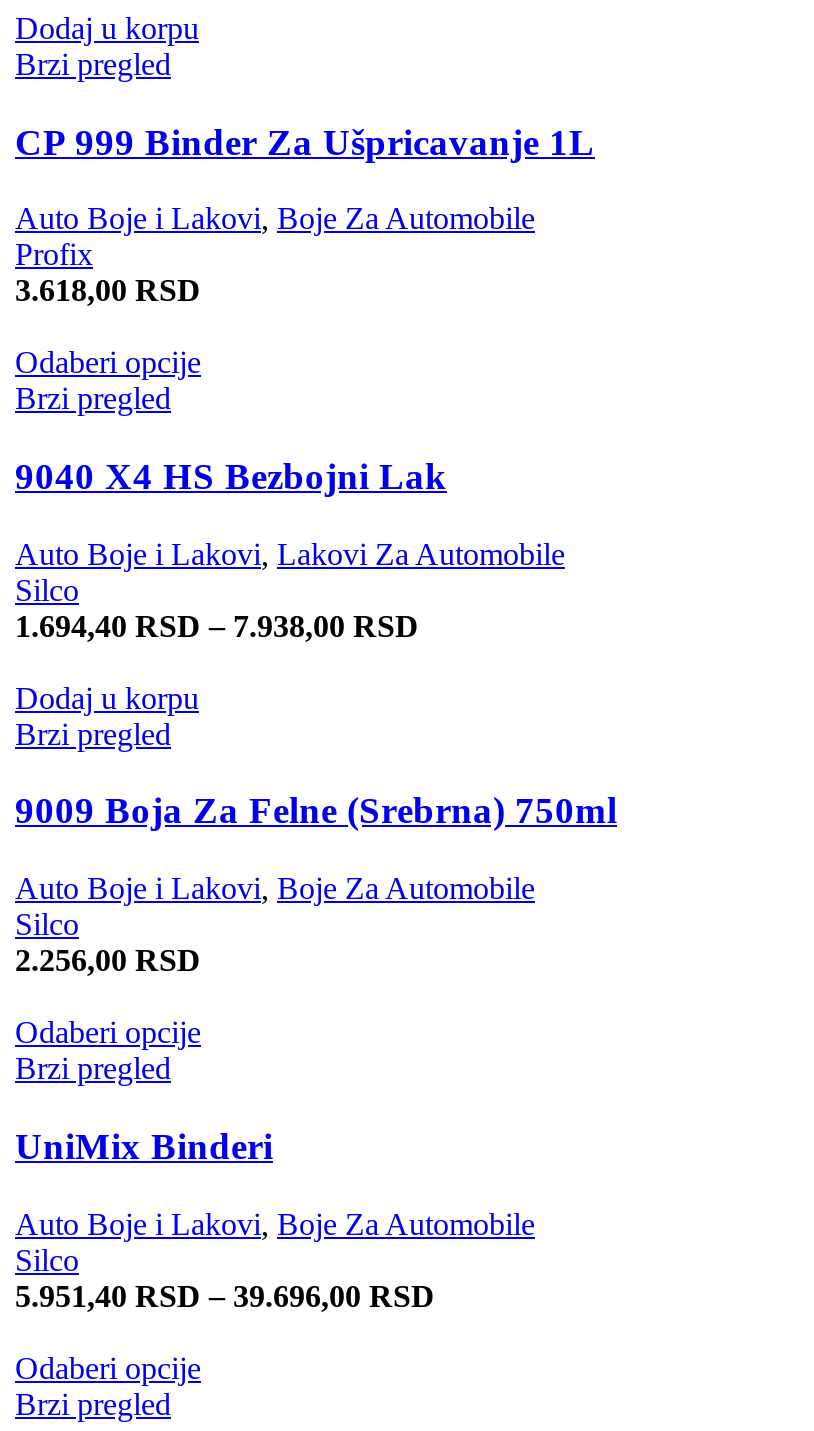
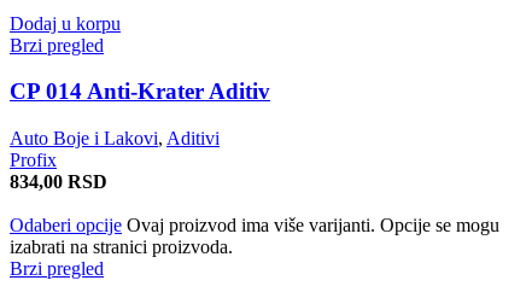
[15,120,595,162] CP 999 Binder Za Ušpricavanje 1L -> [10,79,270,104] CP 014 Anti-Krater Aditiv
[15,201,535,235] Auto Boje i Lakovi, Boje Za Automobile -> [10,128,220,149] Auto Boje i Lakovi, Aditivi
[15,273,617,1384] 3.618,00 RSD | Odaberi opcije | Brzi pregled | 9040 X4 HS Bezbojni Lak | Auto Boje i Lakovi, Lakovi Za Automobile | Silco | 1.694,40 RSD – 7.938,00 RSD | Dodaj u korpu | Brzi pregled | 9009 Boja Za Felne (Srebrna) 750ml | Auto Boje i Lakovi, Boje Za Automobile | Silco | 2.256,00 RSD | Odaberi opcije | Brzi pregled | UniMix Binderi | Auto Boje i Lakovi, Boje Za Automobile | Silco | 5.951,40 RSD – 39.696,00 RSD | Odaberi opcije -> [10,172,499,257] 834,00 RSD | Odaberi opcije Ovaj proizvod ima više varijanti. Opcije se mogu | izabrati na stranici proizvoda.

